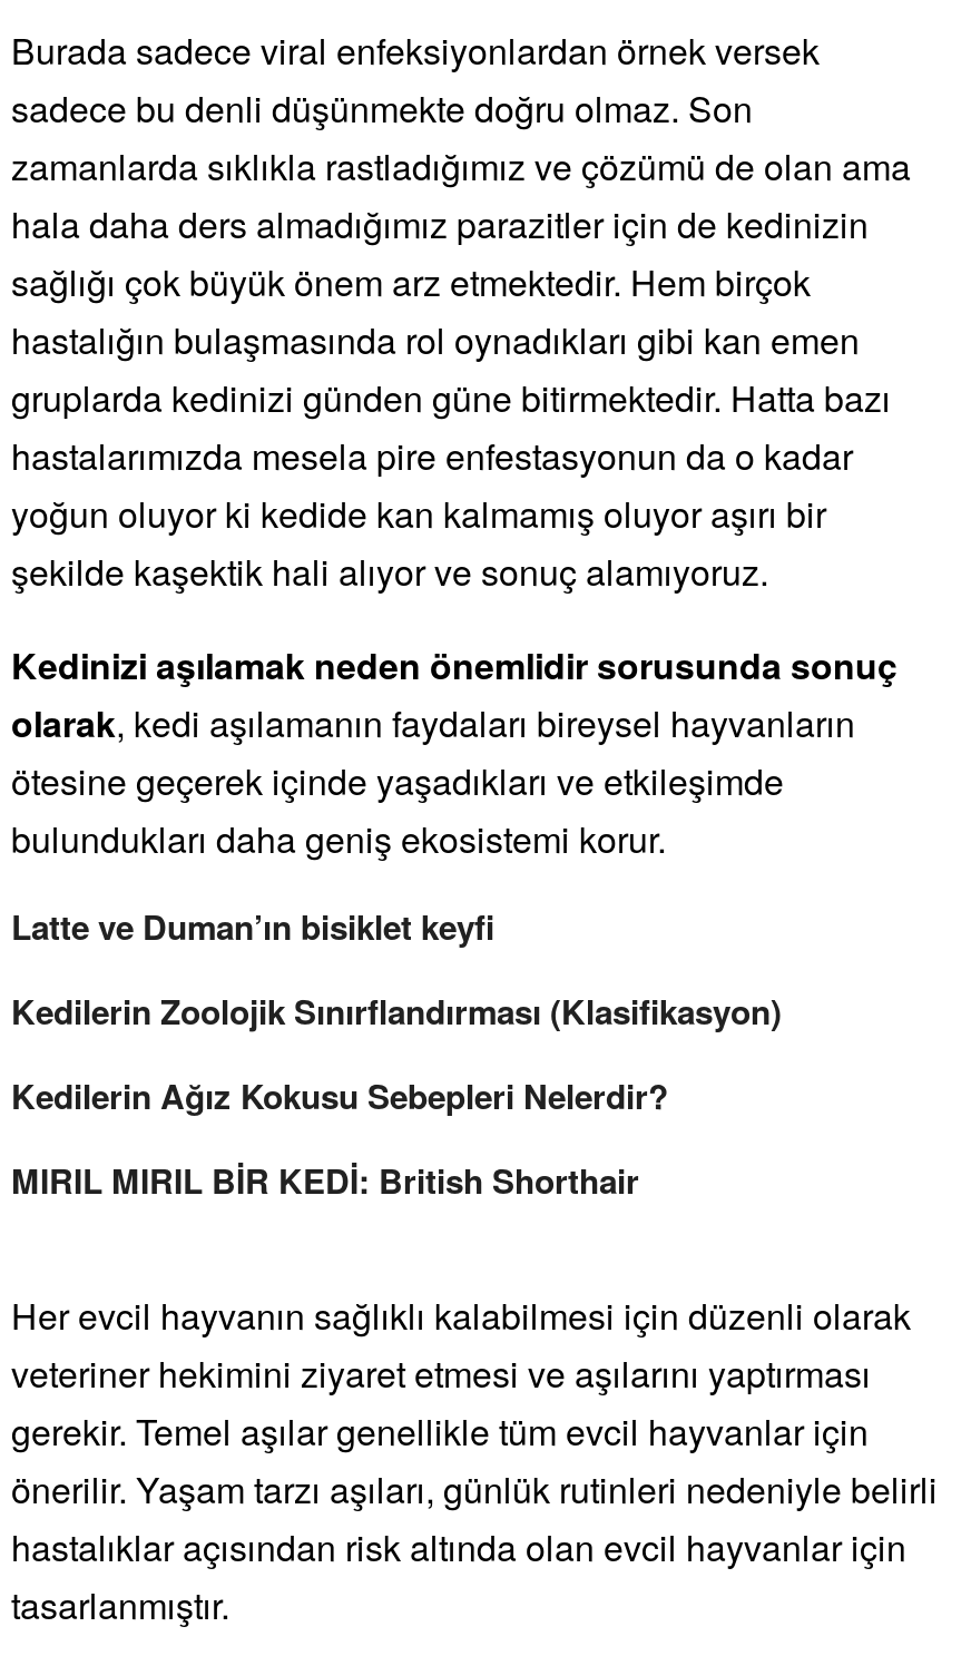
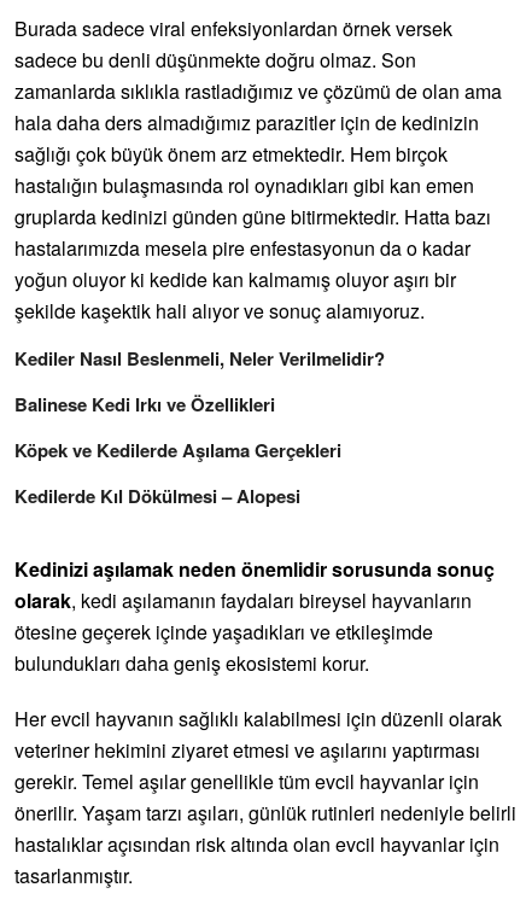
none -> [14,345,385,509] Kediler Nasıl Beslenmeli, Neler Verilmelidir? | Balinese Kedi Irkı ve Özellikleri | Köpek ve Kedilerde Aşılama Gerçekleri | Kedilerde Kıl Dökülmesi – Alopesi
moved [11,639,898,864] -> [14,555,495,677]: Kedinizi aşılamak neden önemlidir sorusunda sonuç | olarak, kedi aşılamanın faydaları bireysel hayvanların | ötesine geçerek içinde yaşadıkları ve etkileşimde | bulundukları daha geniş ekosistemi korur.
[11,902,782,1205] Latte ve Duman’ın bisiklet keyfi | Kedilerin Zoolojik Sınırflandırması (Klasifikasyon) | Kedilerin Ağız Kokusu Sebepleri Nelerdir? | MIRIL MIRIL BİR KEDİ: British Shorthair -> none

